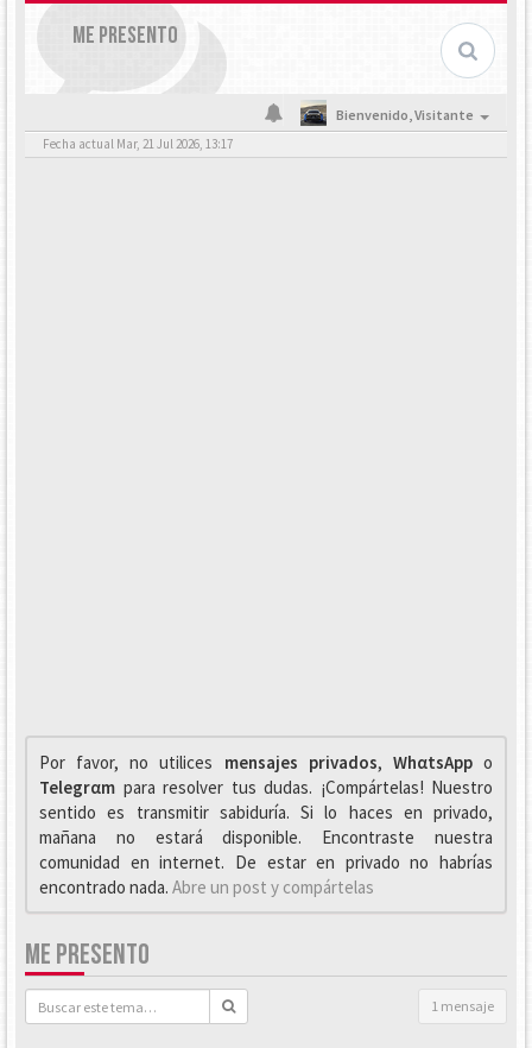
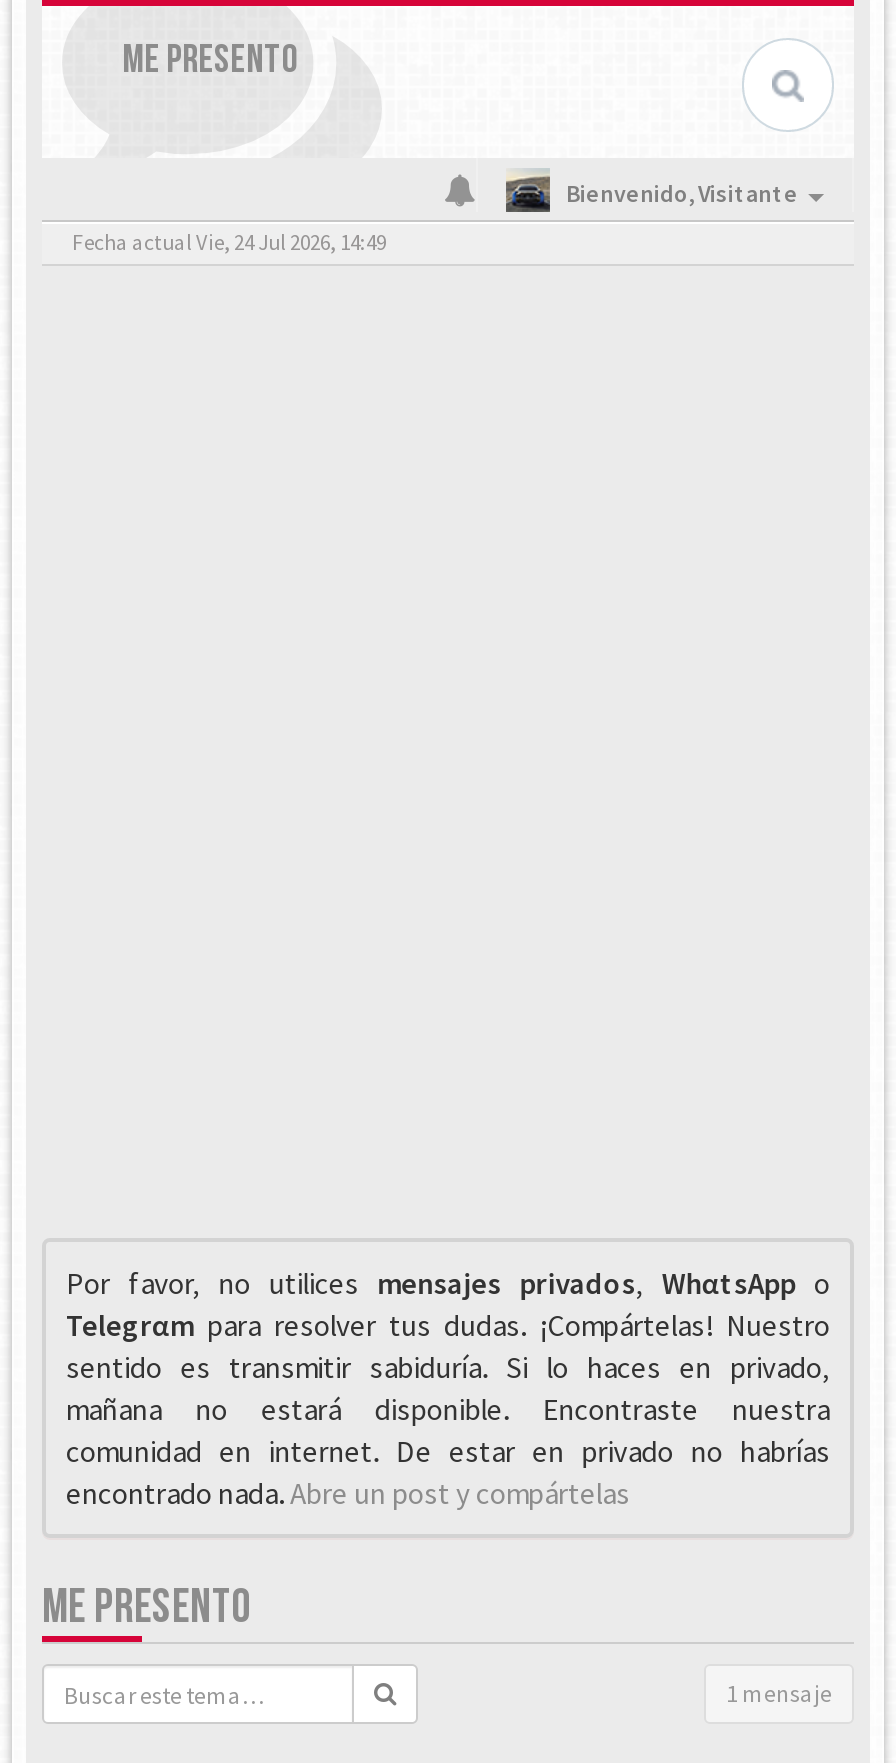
[43,135,233,152] Fecha actual Mar, 21 Jul 2026, 13:17 -> [72,228,386,256] Fecha actual Vie, 24 Jul 2026, 14:49

